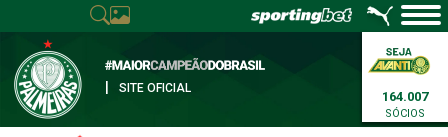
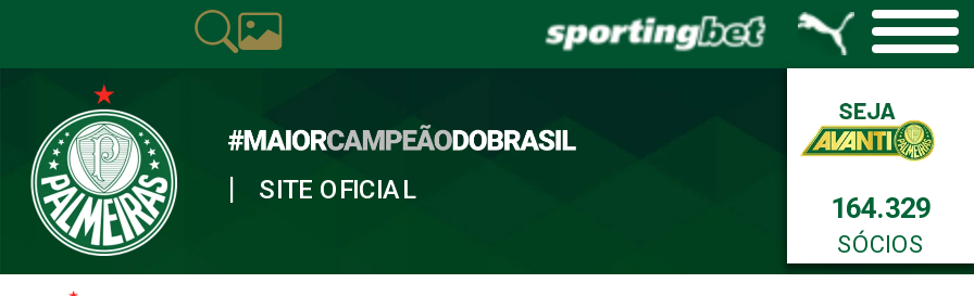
[382,89,428,104] 164.007 -> [831,192,931,224] 164.329

